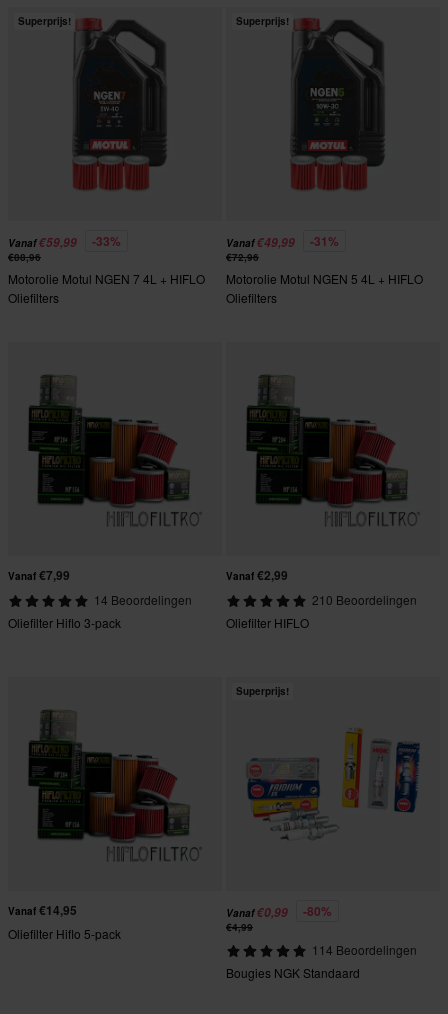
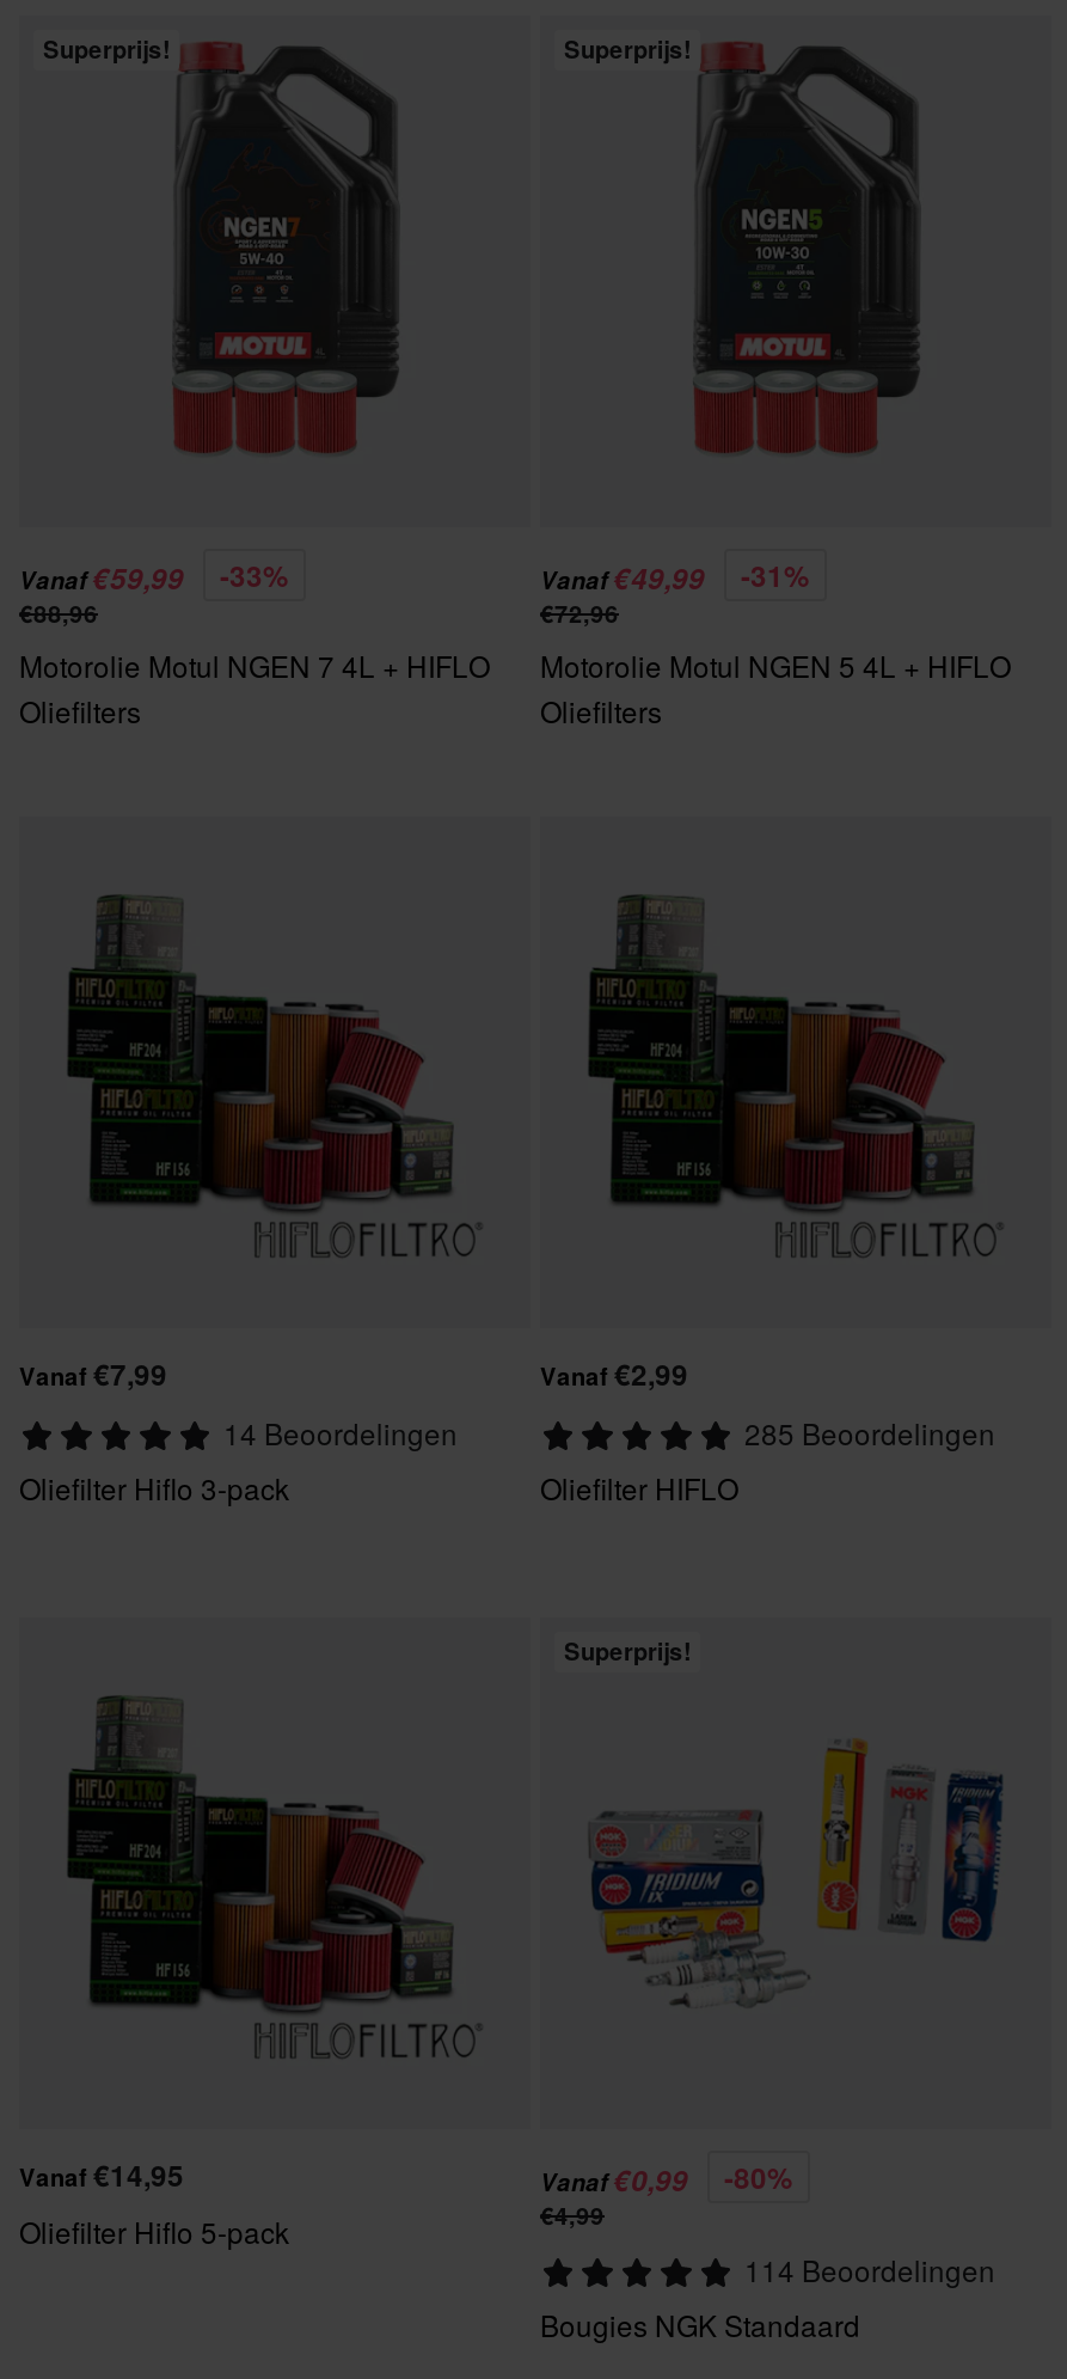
[311,591,416,608] 210 Beoordelingen -> [744,1412,995,1453] 285 Beoordelingen

